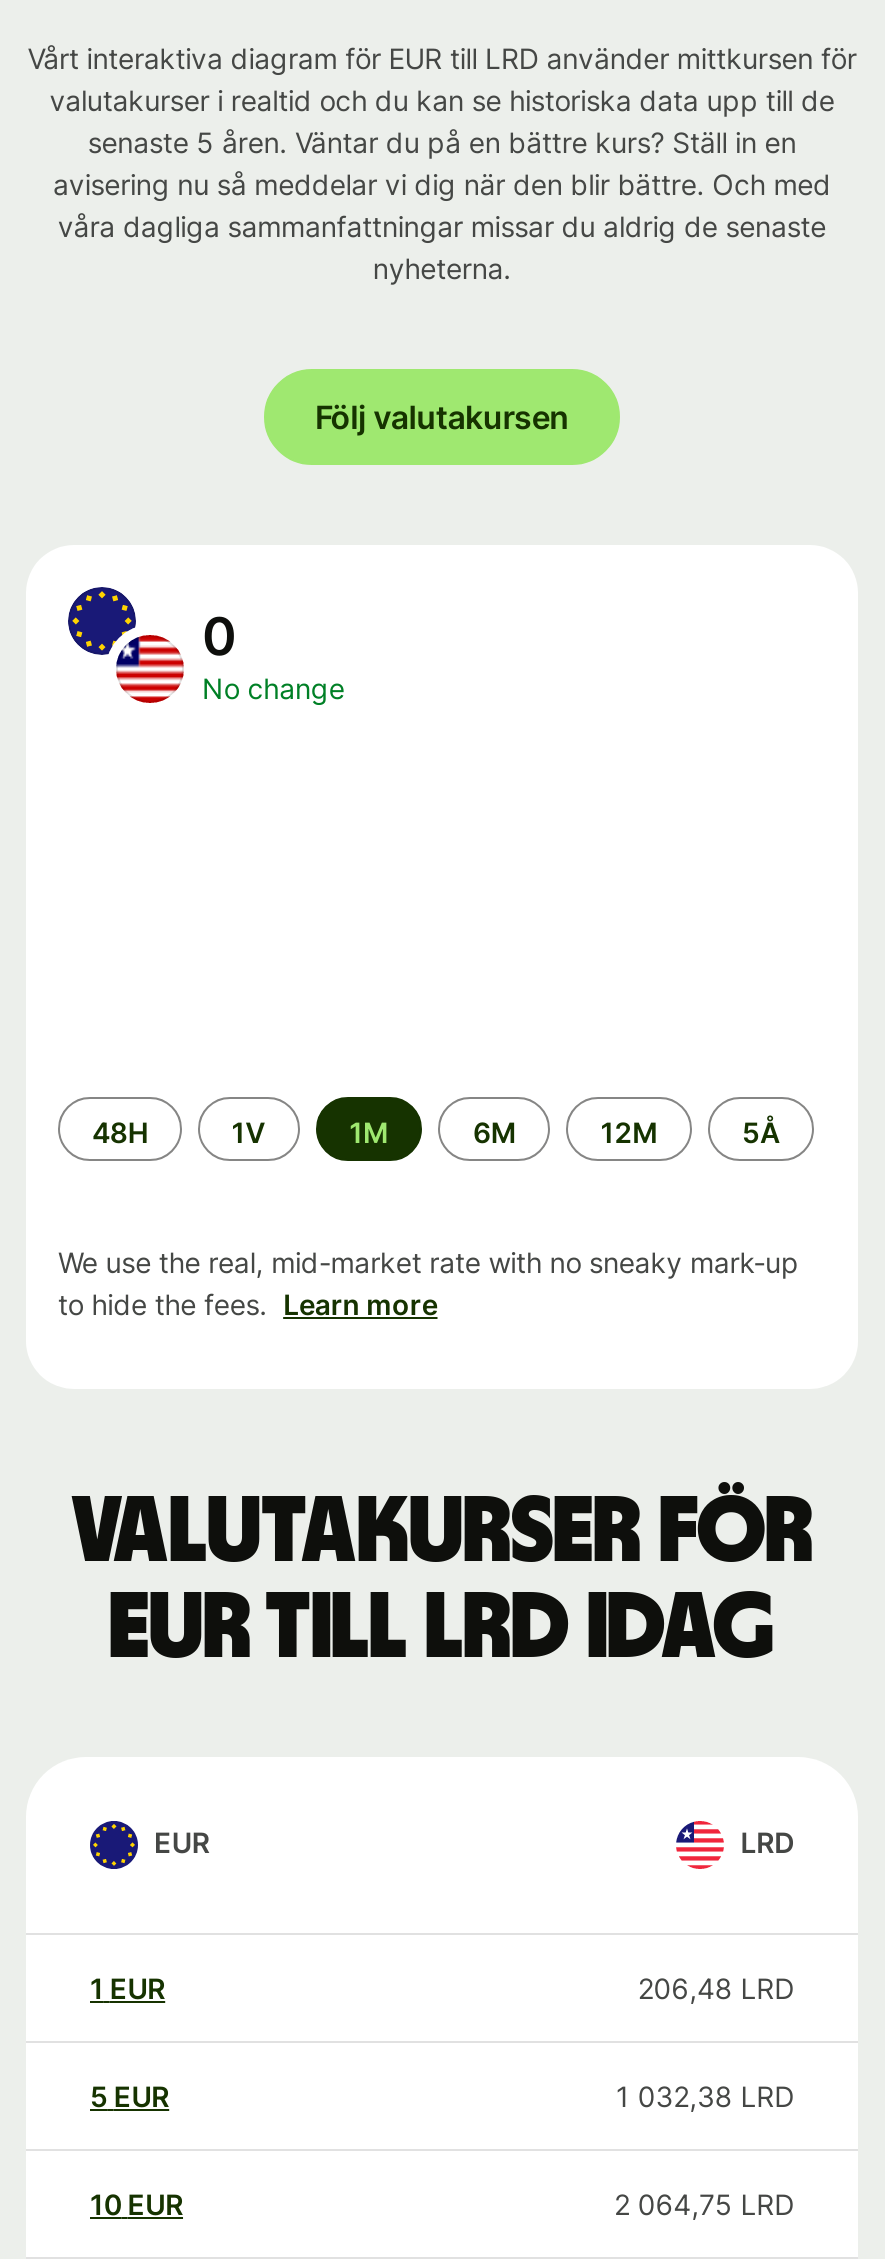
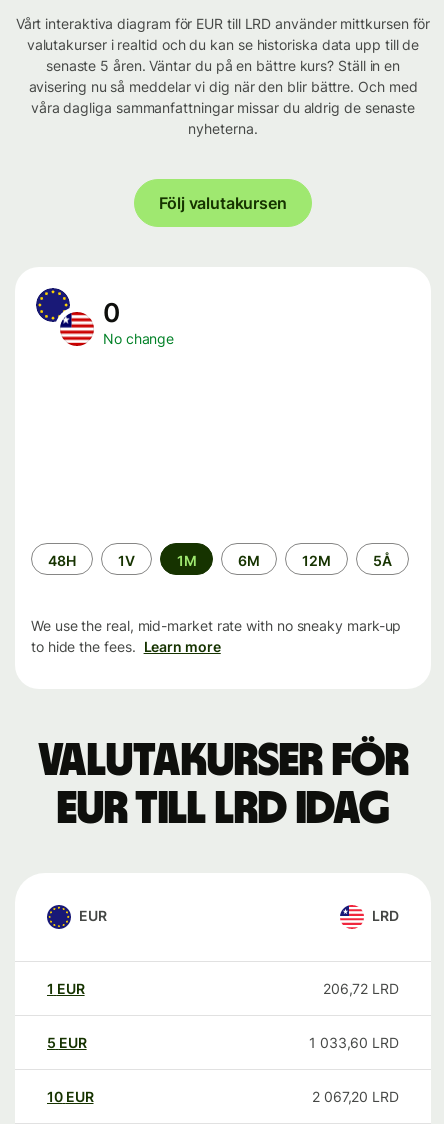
[638,1971,794,2005] 206,48 LRD -> [323,980,399,997] 206,72 LRD
[616,2079,794,2113] 1 032,38 LRD -> [309,1034,399,1051] 1 033,60 LRD
[614,2187,794,2221] 2 064,75 LRD -> [312,1088,399,1105] 2 067,20 LRD

